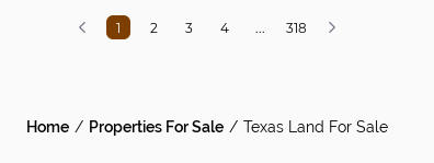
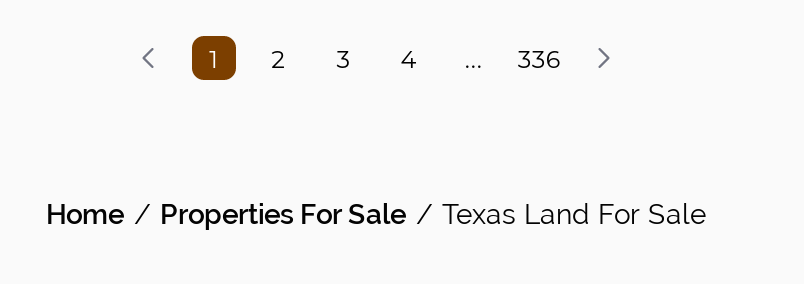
[286,20,307,36] 318 -> [518,44,560,74] 336

